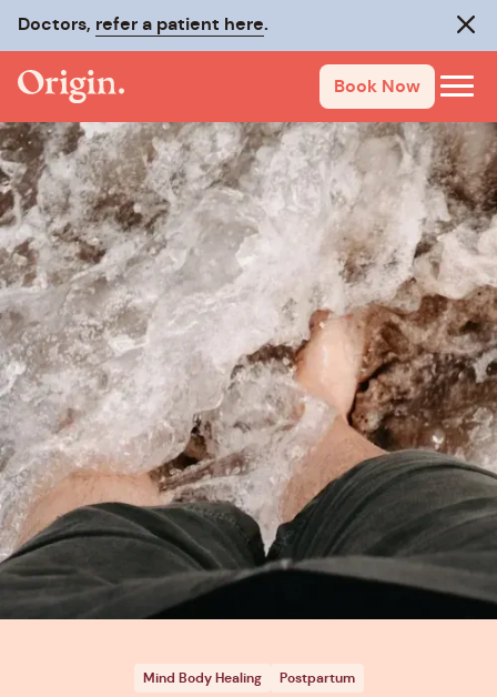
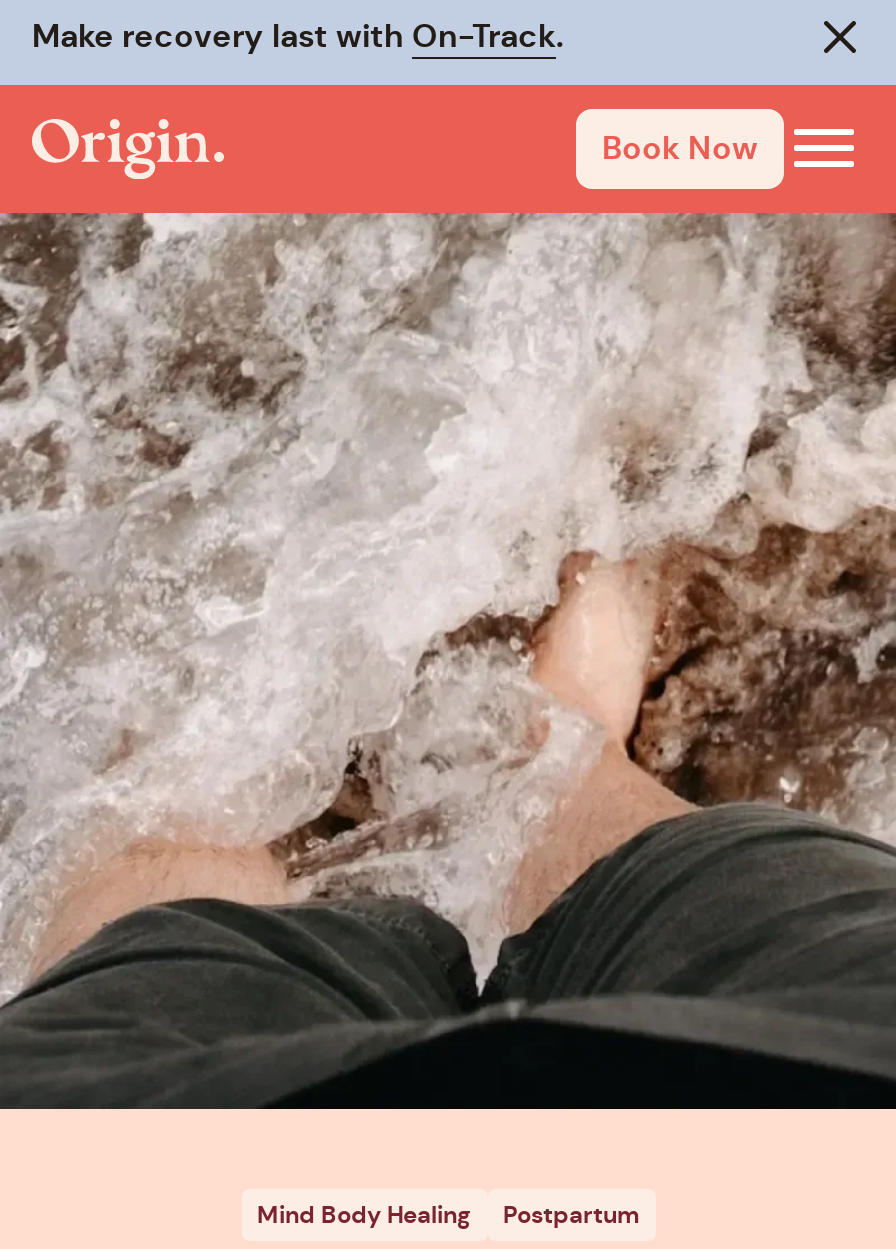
[18,12,268,36] Doctors, refer a patient here. -> [32,15,564,57] Make recovery last with On-Track.

